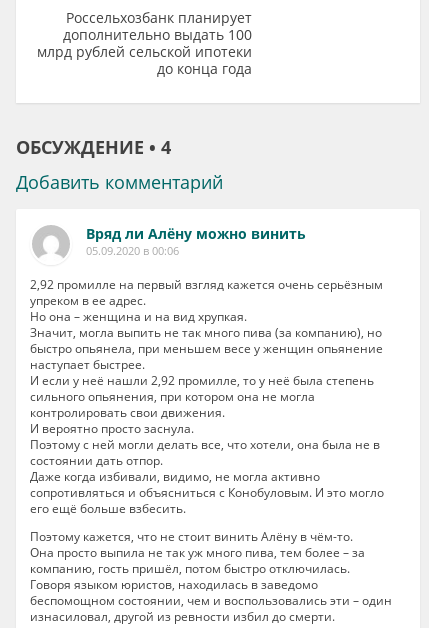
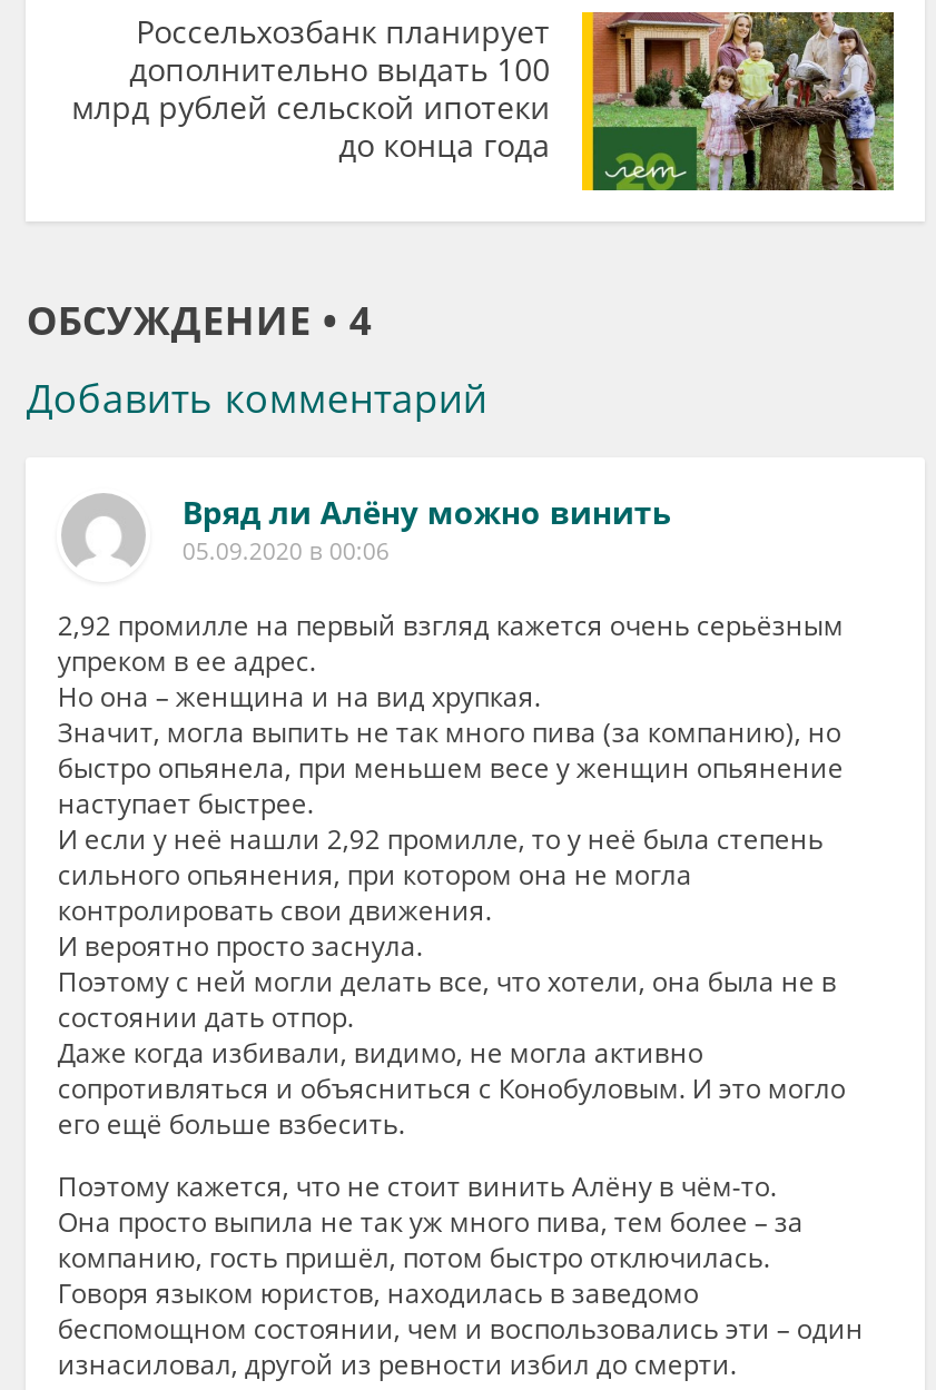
none -> [580,10,896,193] [image]

